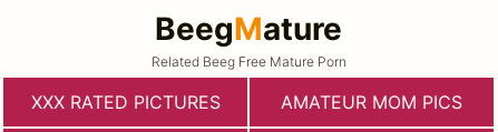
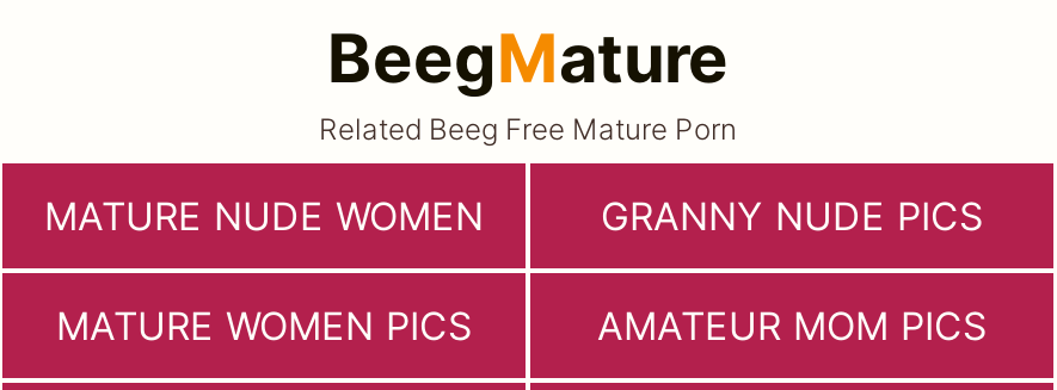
[31,91,220,113] XXX RATED PICTURES -> [44,192,983,349] MATURE NUDE WOMEN | GRANNY NUDE PICS | MATURE WOMEN PICS

